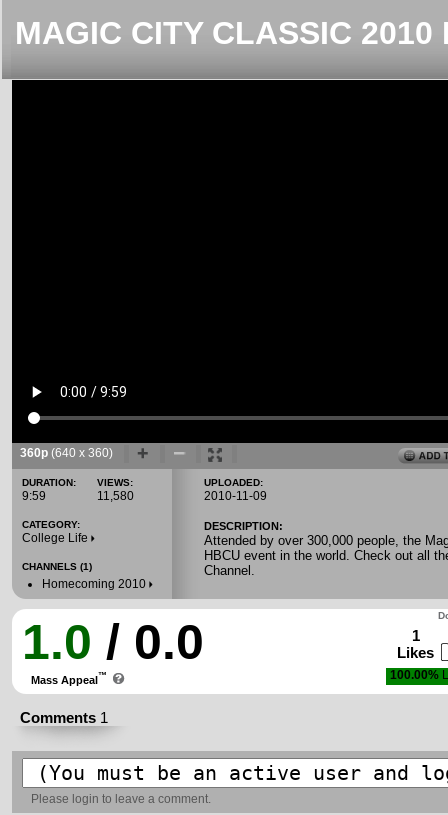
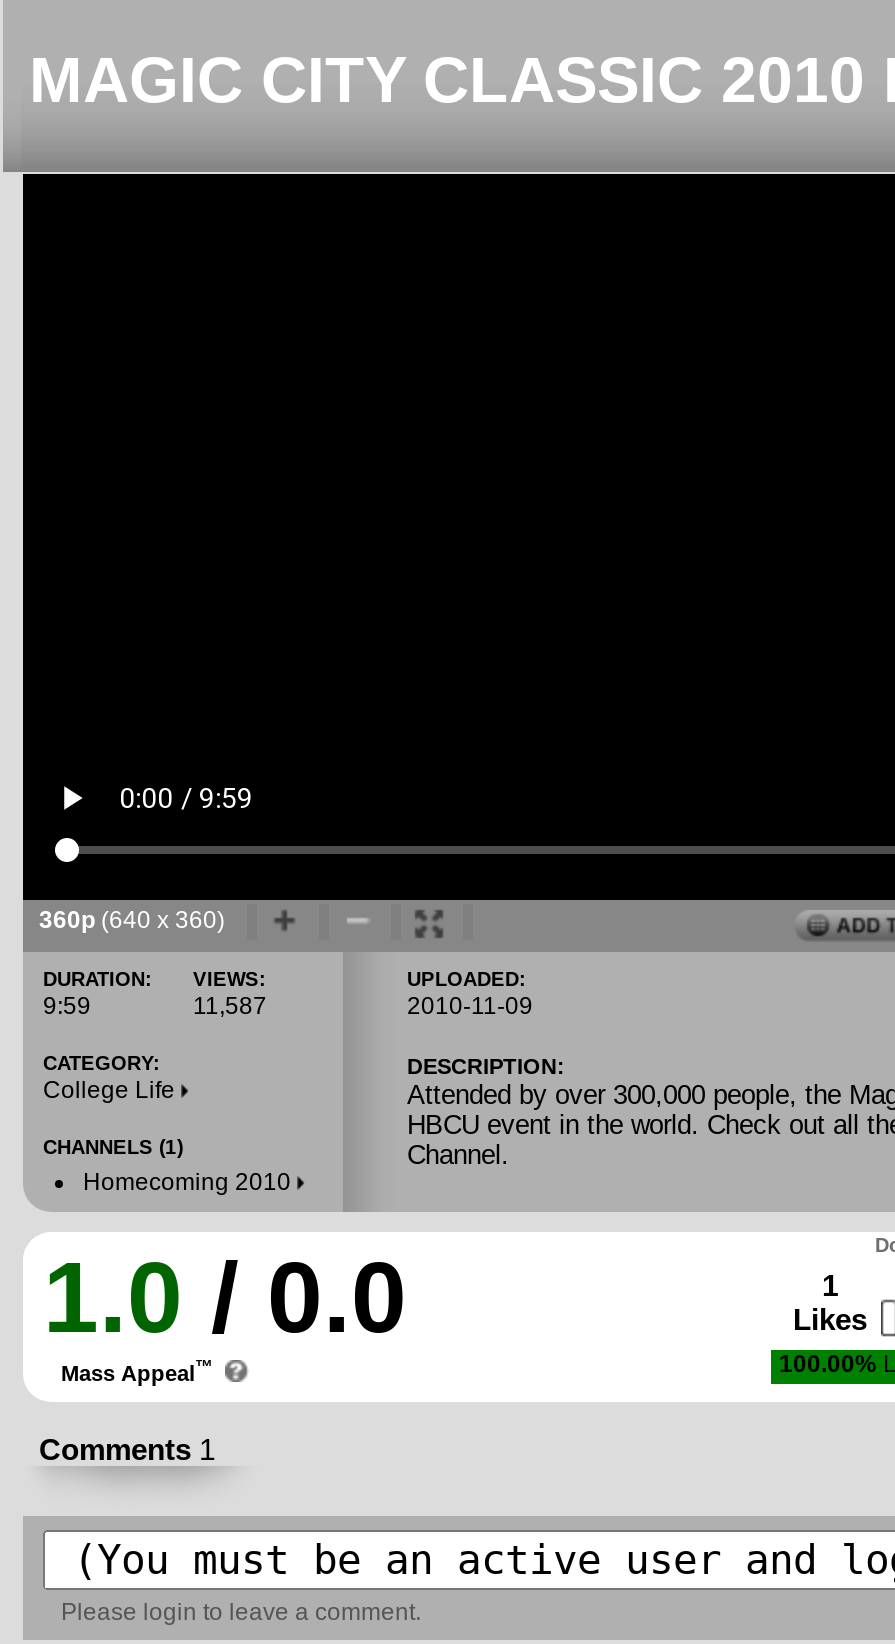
[97,489,134,503] 11,580 -> [193,992,267,1020] 11,587

